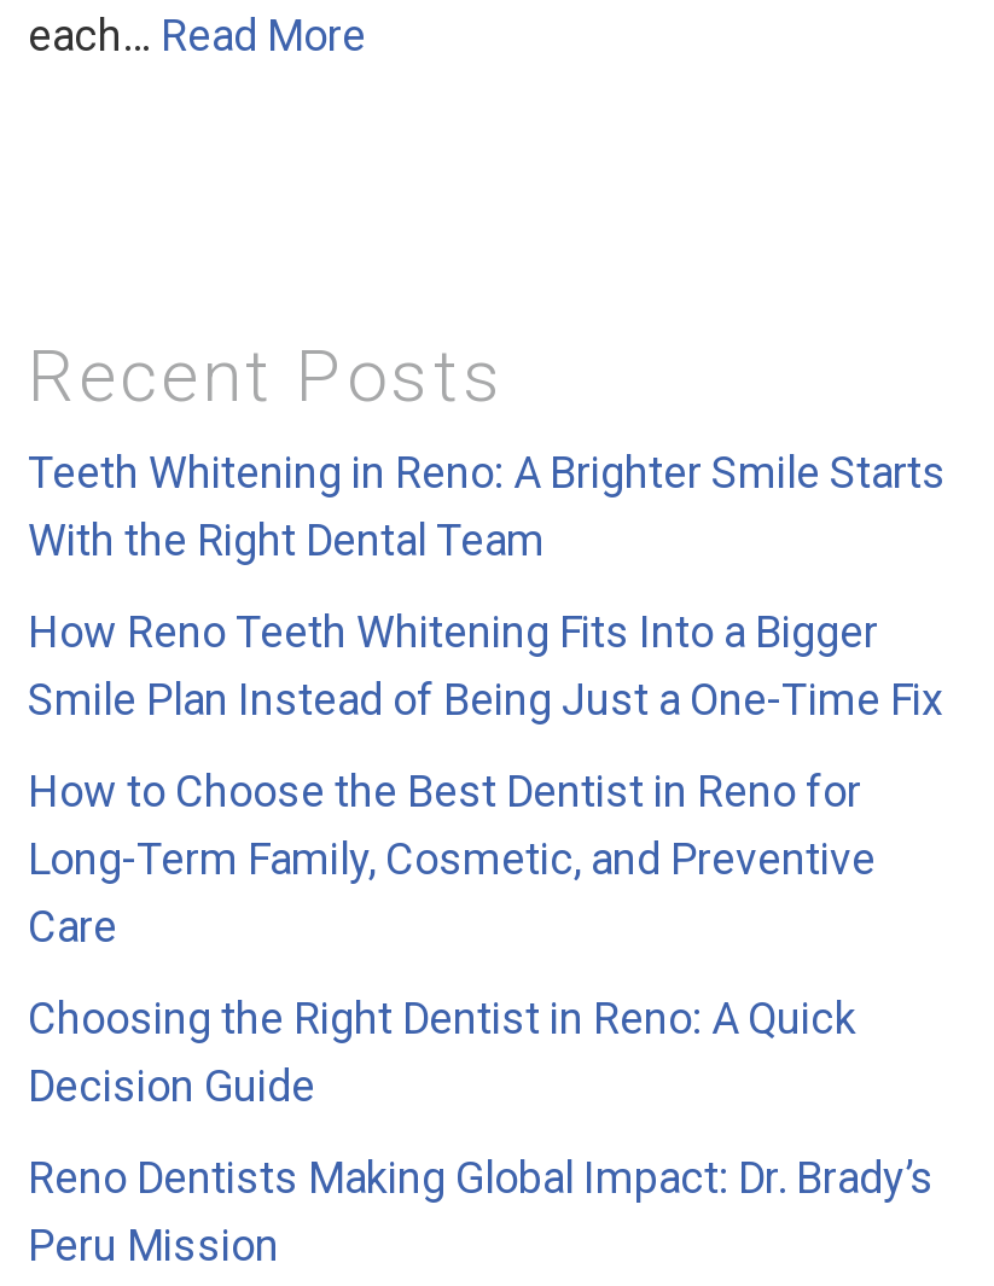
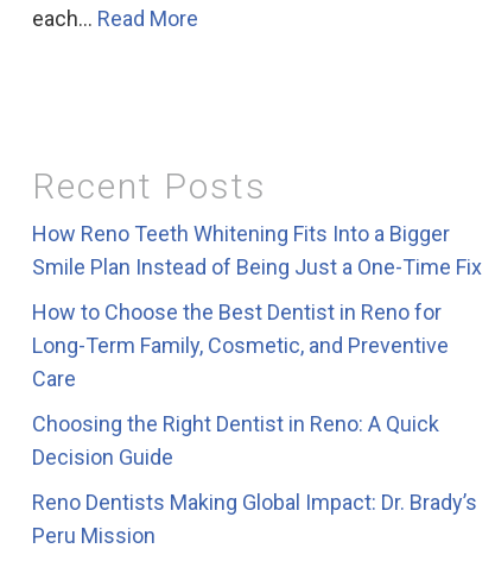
[28,447,946,566] Teeth Whitening in Reno: A Brighter Smile Starts | With the Right Dental Team -> none

